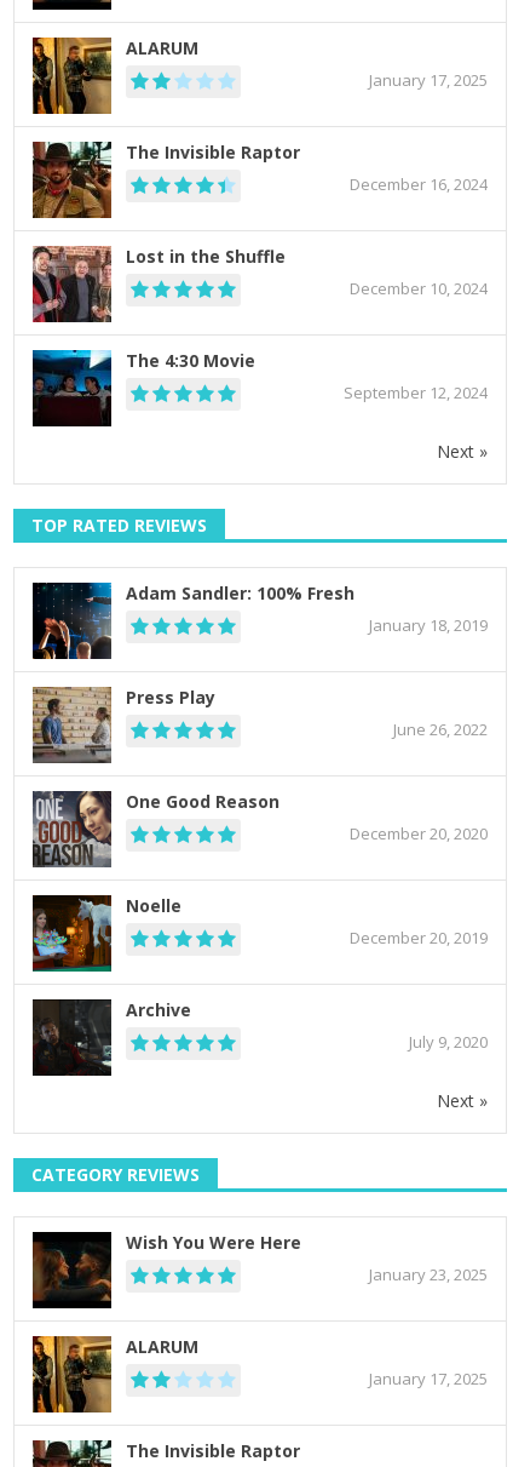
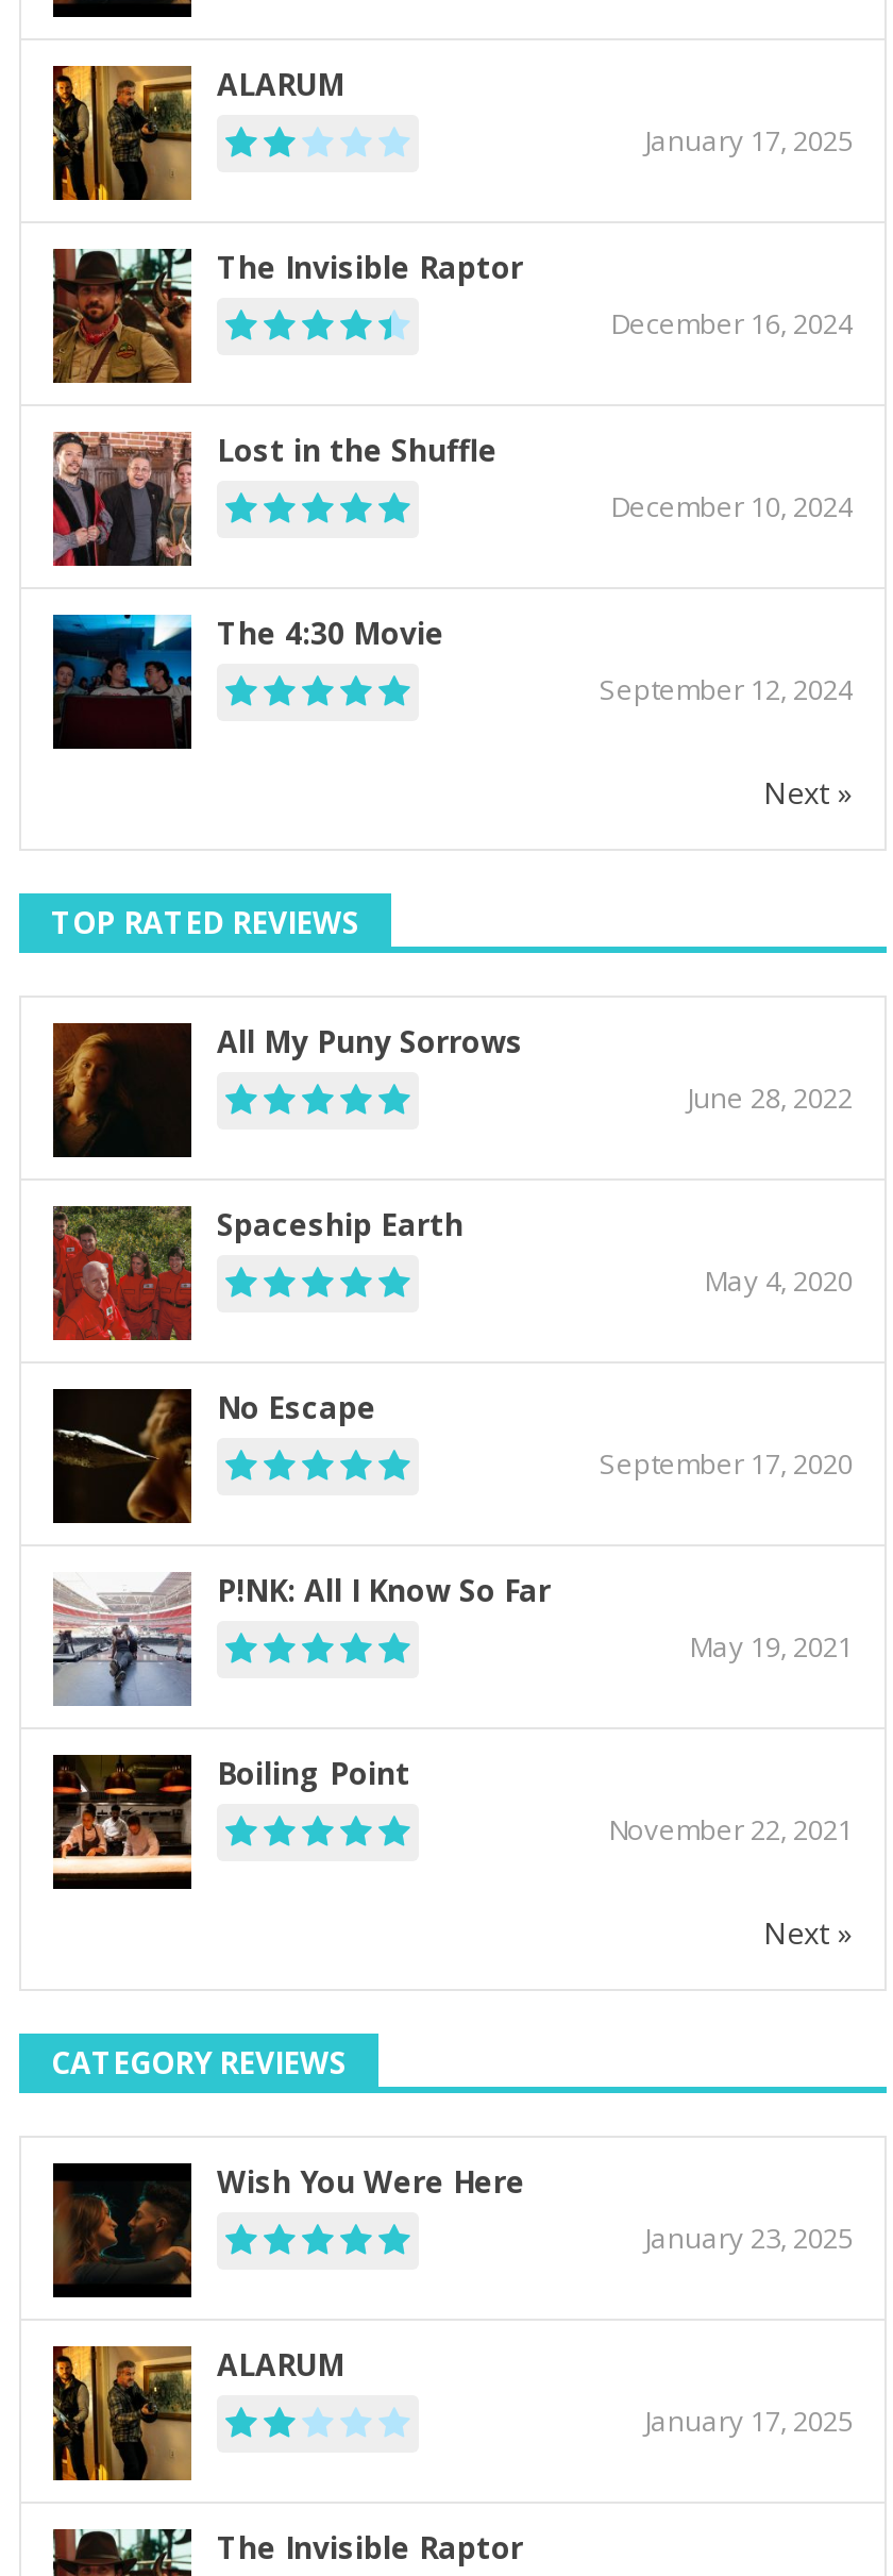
[31,581,488,660] [image] | Adam Sandler: 100% Fresh | January 18, 2019 -> [51,1021,853,1159] [image] | All My Puny Sorrows | June 28, 2022
[31,686,488,764] [image] | Press Play | June 26, 2022 -> [51,1204,853,1342] [image] | Spaceship Earth | May 4, 2020
[31,790,488,869] [image] | One Good Reason | December 20, 2020 -> [53,1387,853,1525] [image] | No Escape | September 17, 2020
[31,894,488,973] [image] | Noelle | December 20, 2019 -> [53,1570,853,1706] [image] | P!NK: All I Know So Far | May 19, 2021
[31,998,488,1075] [image] | Archive | July 9, 2020 -> [51,1753,853,1876] [image] | Boiling Point | November 22, 2021

